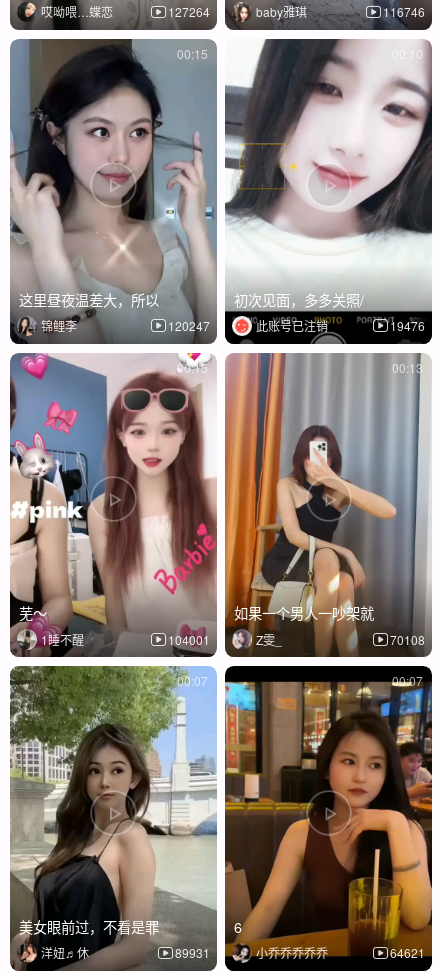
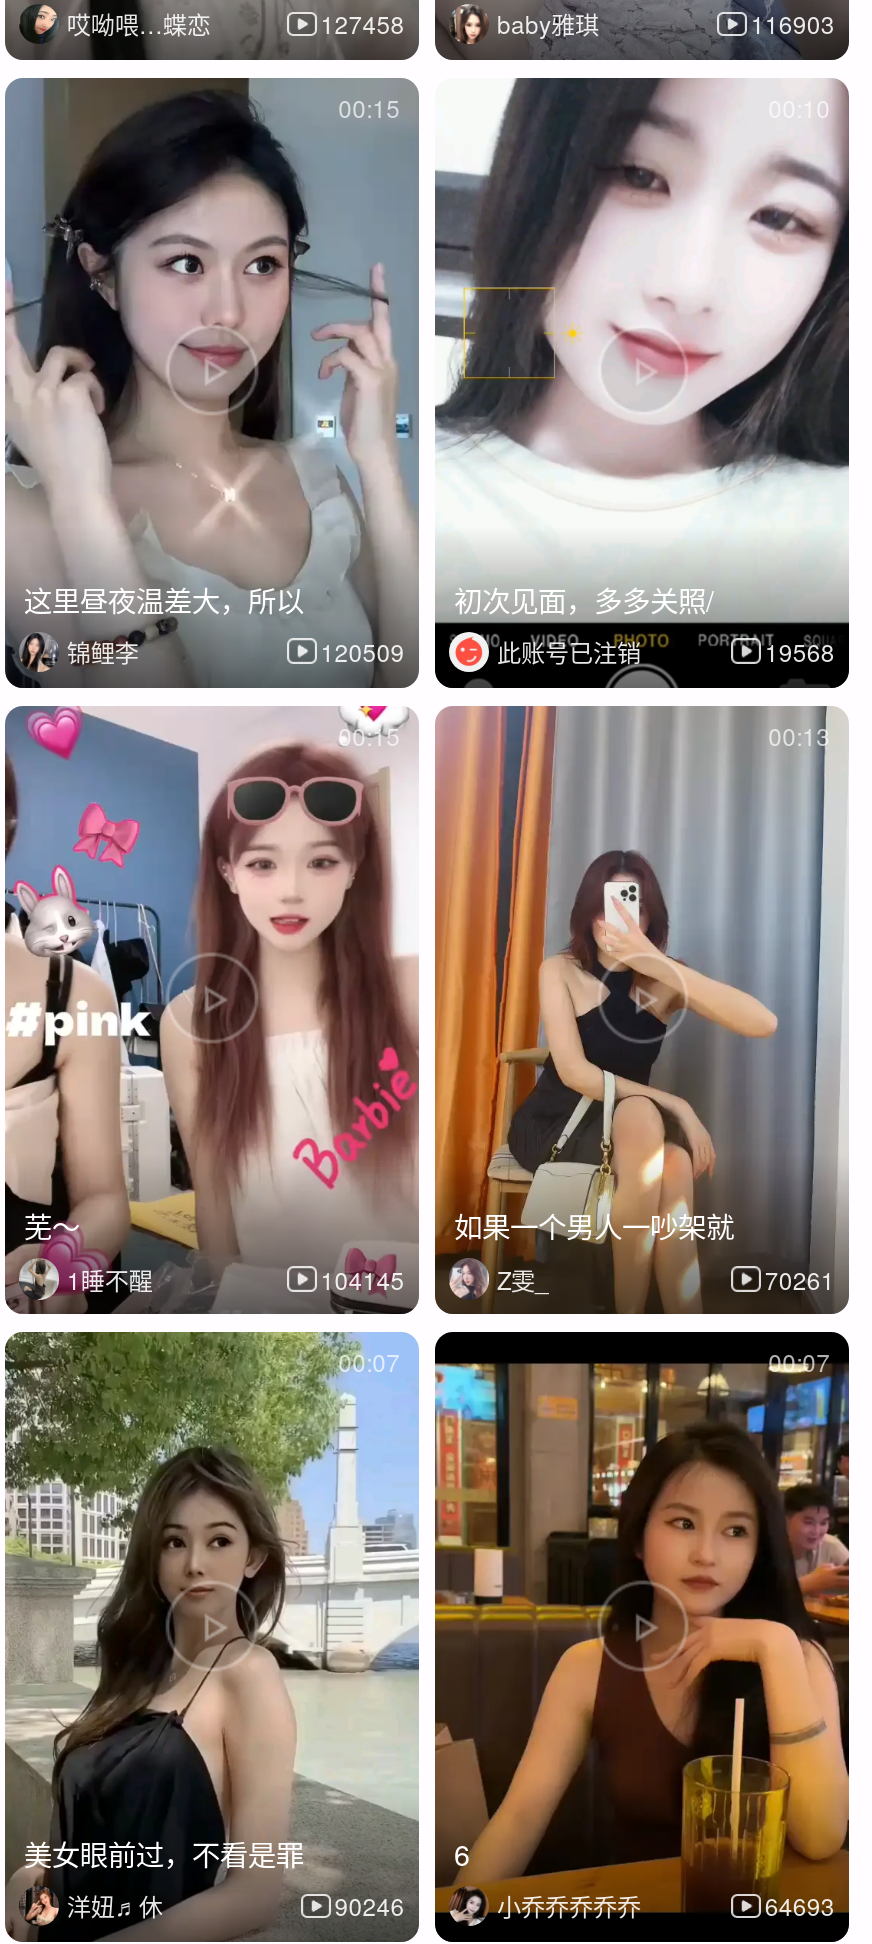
[168,3,210,20] 127264 -> [321,7,405,41] 127458
[383,3,425,20] 116746 -> [751,7,835,41] 116903
[168,317,210,334] 120247 -> [321,634,405,668] 120509
[390,317,425,334] 19476 -> [765,634,835,668] 19568
[168,630,210,647] 104001 -> [321,1261,405,1295] 104145
[390,630,425,647] 70108 -> [765,1261,835,1295] 70261
[175,944,210,961] 89931 -> [335,1888,405,1922] 90246
[390,944,425,961] 64621 -> [765,1888,835,1922] 64693

